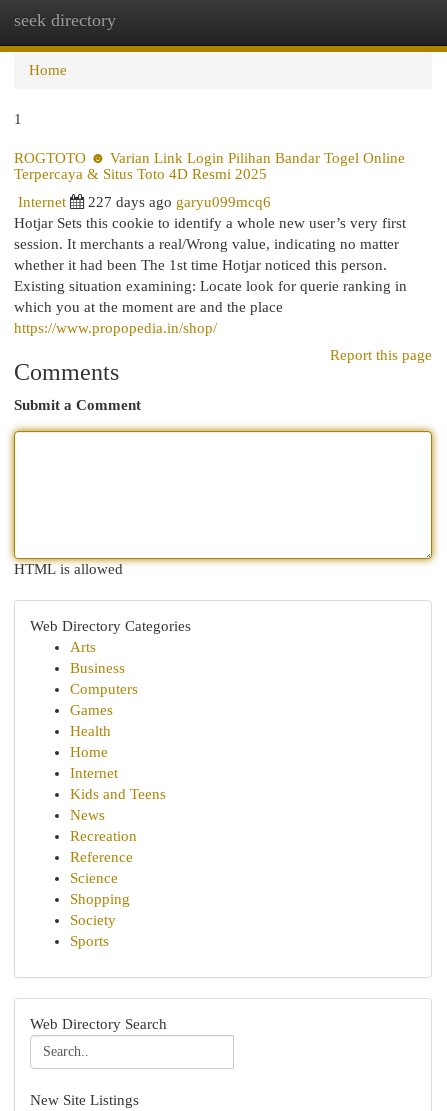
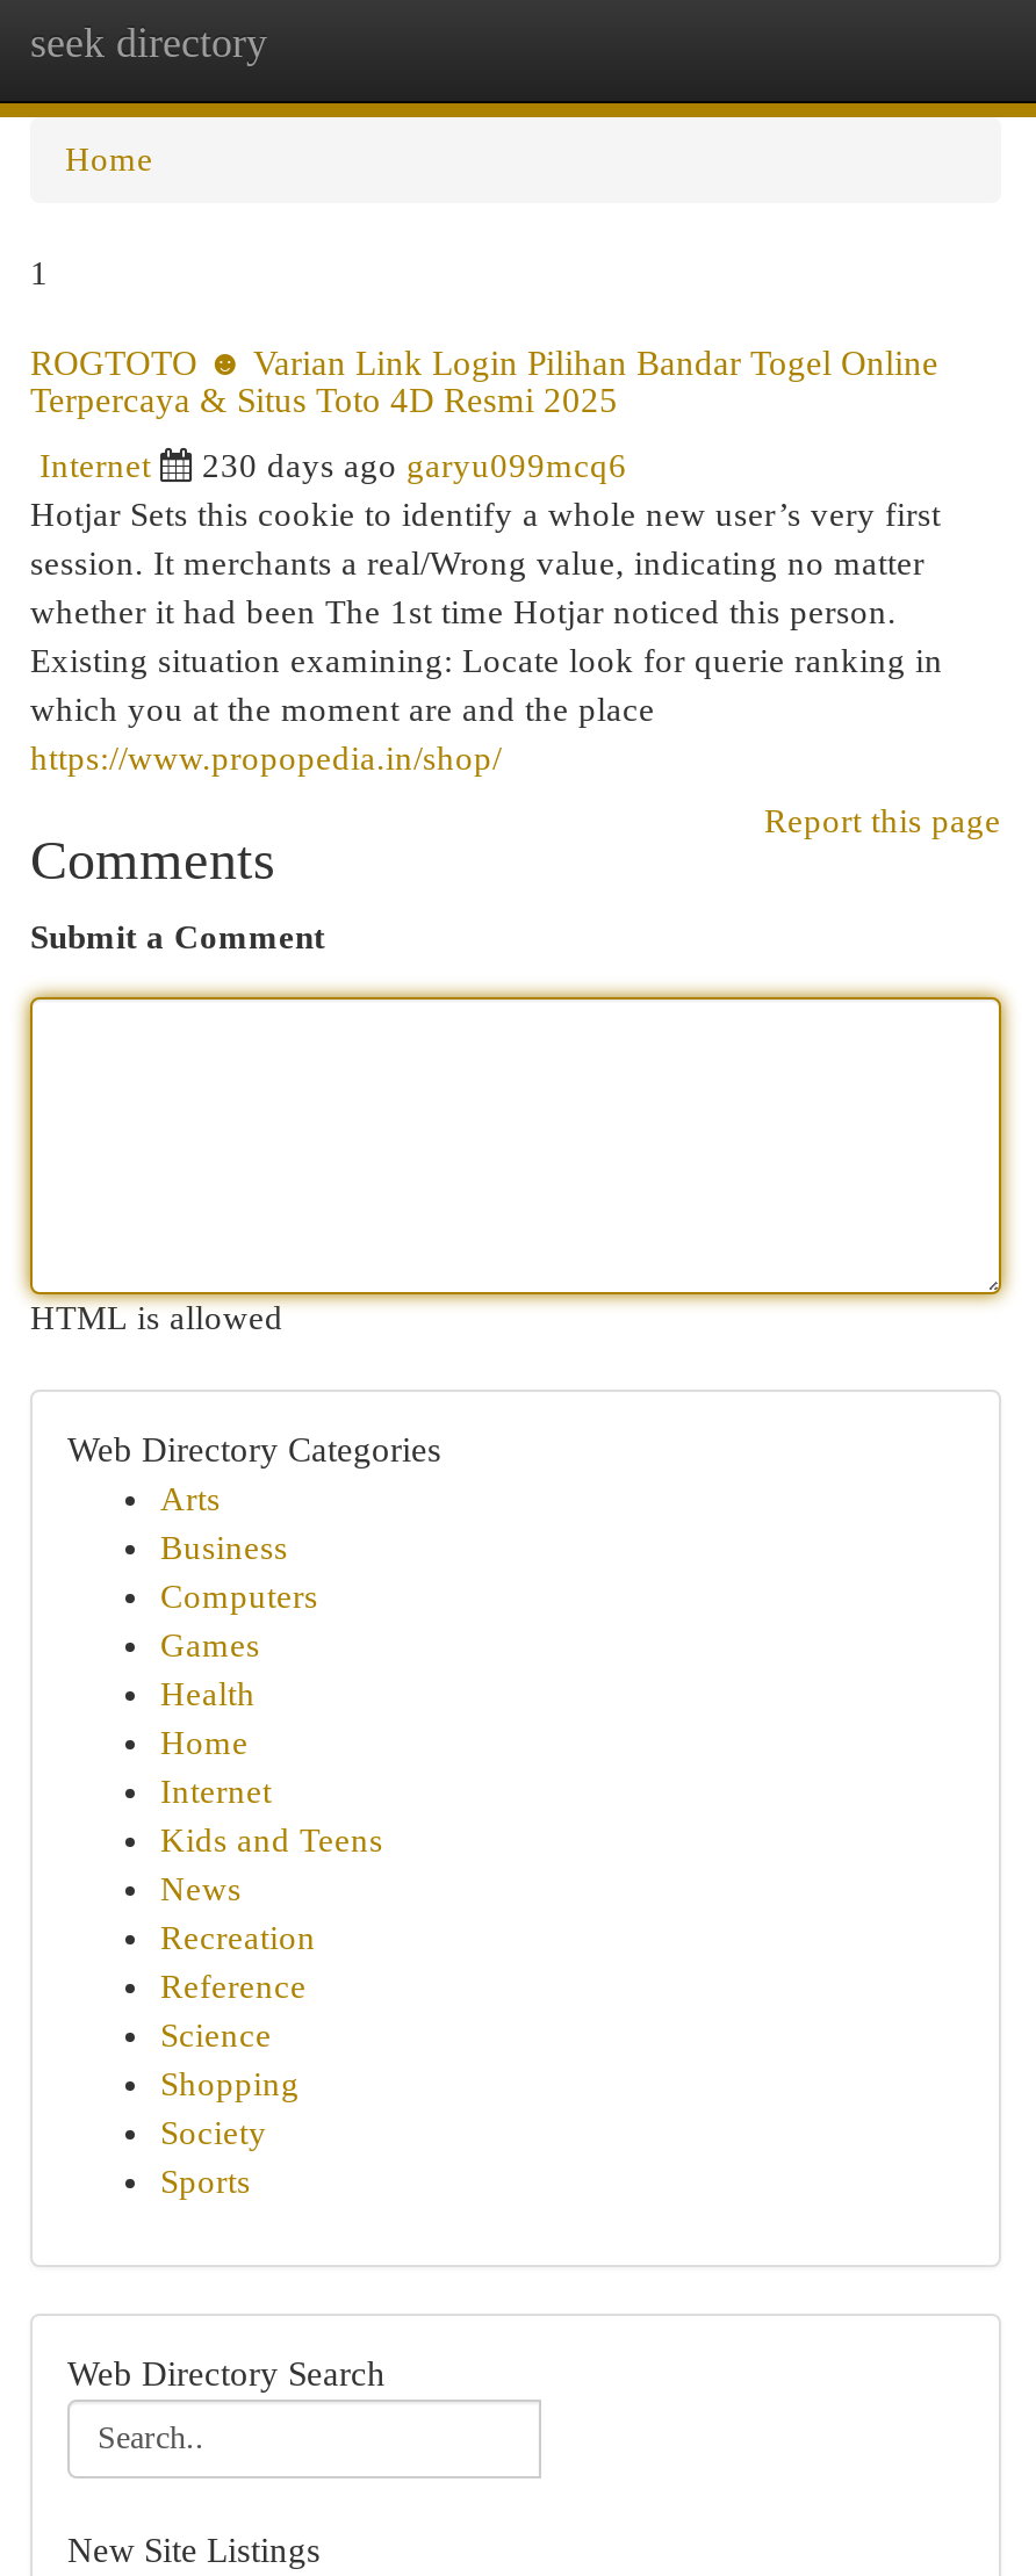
[88,194,271,210] 227 days ago garyu099mcq6 -> [202,447,627,484] 230 days ago garyu099mcq6

